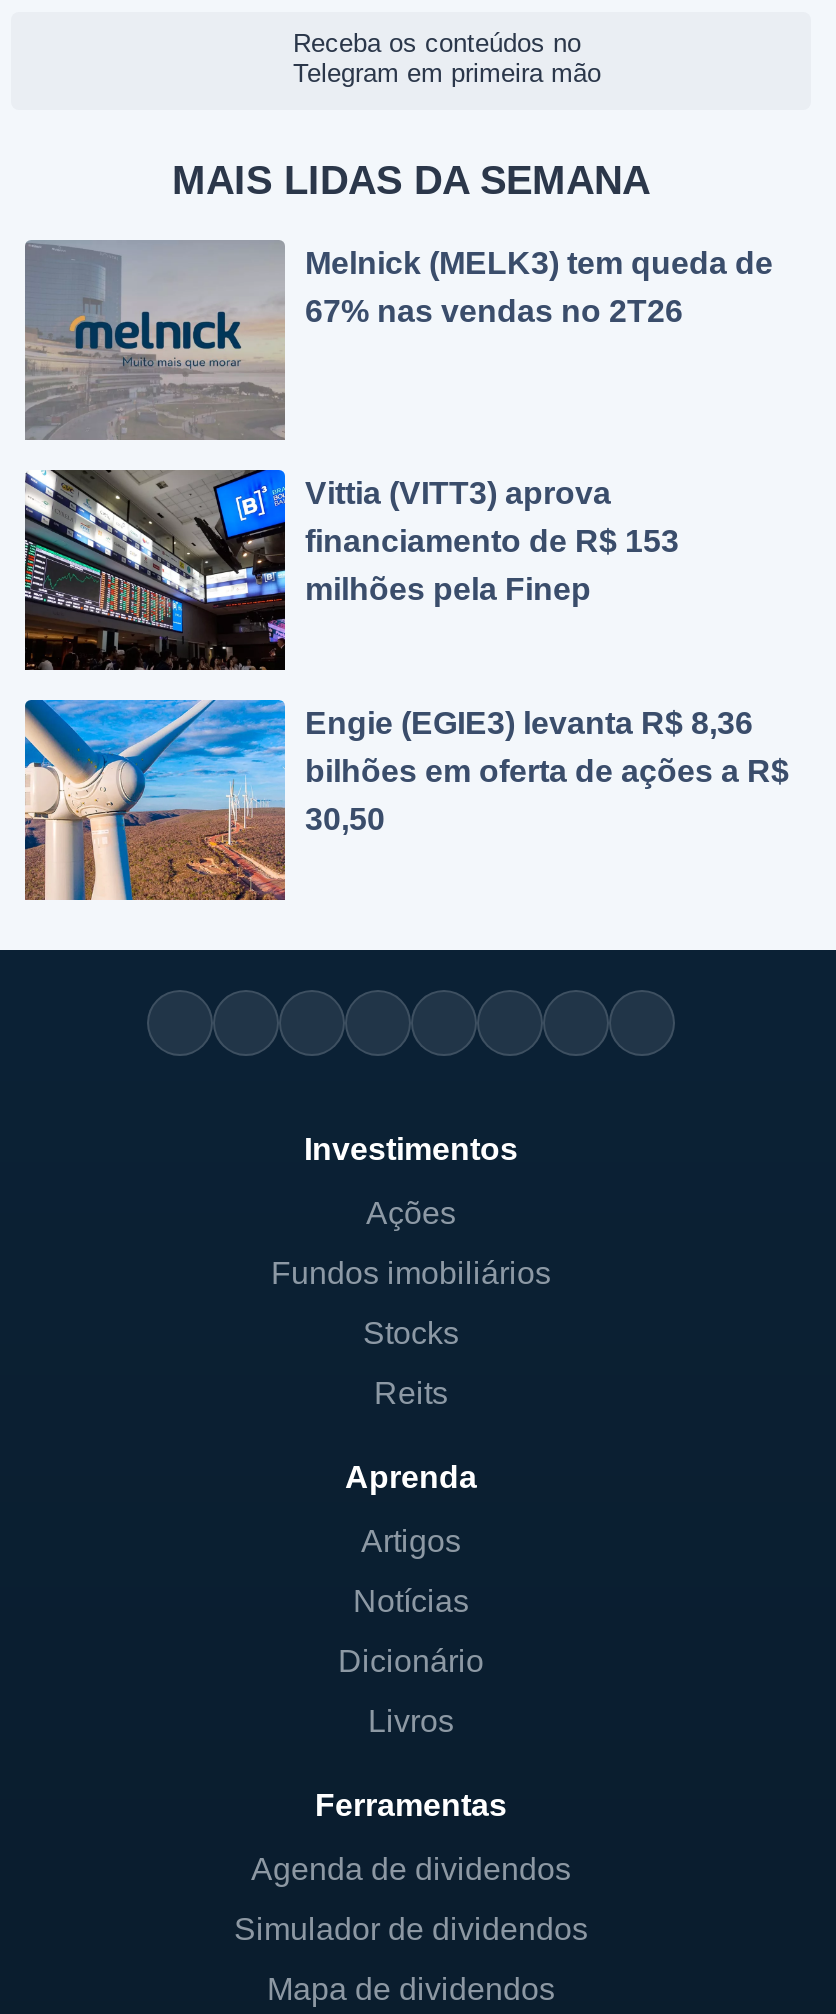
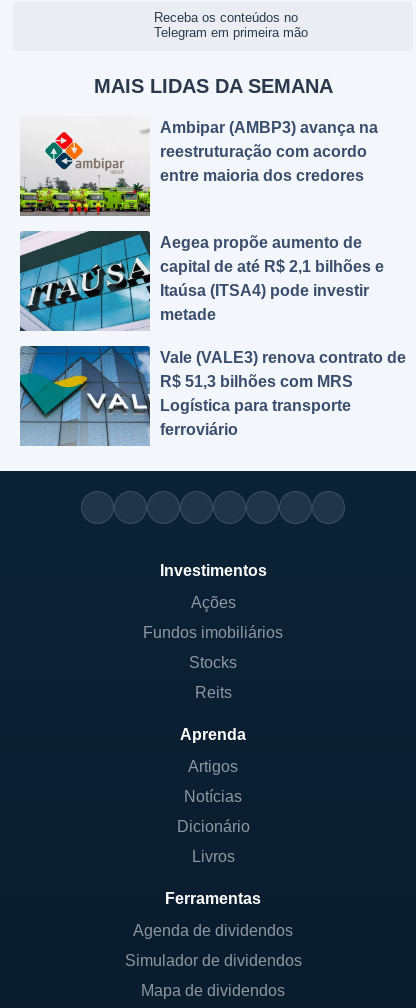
[23,238,773,434] [image] | Melnick (MELK3) tem queda de | 67% nas vendas no 2T26 -> [19,116,378,214] [image] | Ambipar (AMBP3) avança na | reestruturação com acordo | entre maioria dos credores
[23,468,679,672] [image] | Vittia (VITT3) aprova | financiamento de R$ 153 | milhões pela Finep -> [19,230,384,332] [image] | Aegea propõe aumento de | capital de até R$ 2,1 bilhões e | Itaúsa (ITSA4) pode investir | metade
[23,698,789,902] [image] | Engie (EGIE3) levanta R$ 8,36 | bilhões em oferta de ações a R$ | 30,50 -> [19,345,406,447] [image] | Vale (VALE3) renova contrato de | R$ 51,3 bilhões com MRS | Logística para transporte | ferroviário

